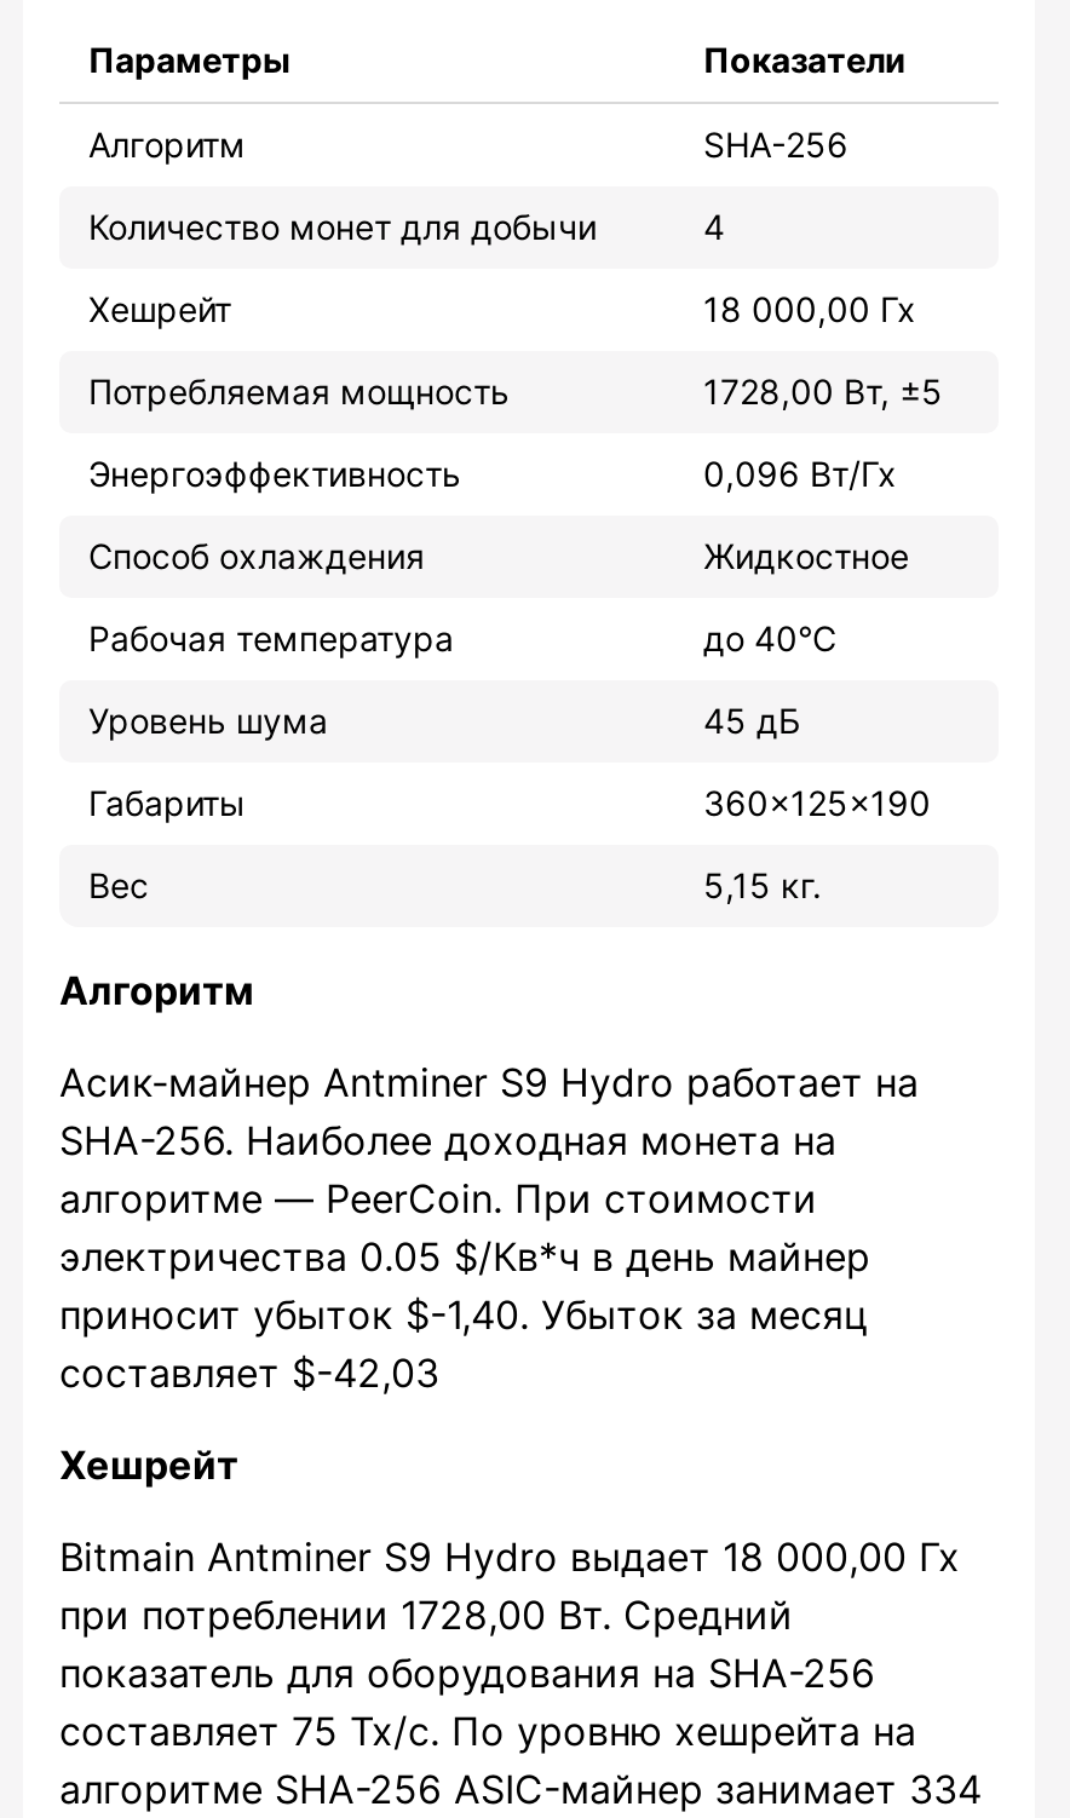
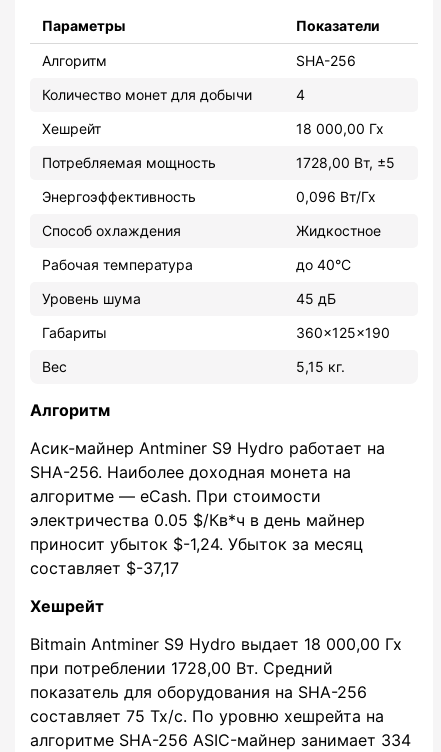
[59,1173,817,1221] алгоритме — PeerCoin. При стоимости -> [30,485,321,505] алгоритме — eCash. При стоимости
[59,1289,868,1337] приносит убыток $-1,40. Убыток за месяц -> [30,533,363,553] приносит убыток $-1,24. Убыток за месяц
[59,1347,439,1396] составляет $-42,03 -> [30,557,179,577] составляет $-37,17

